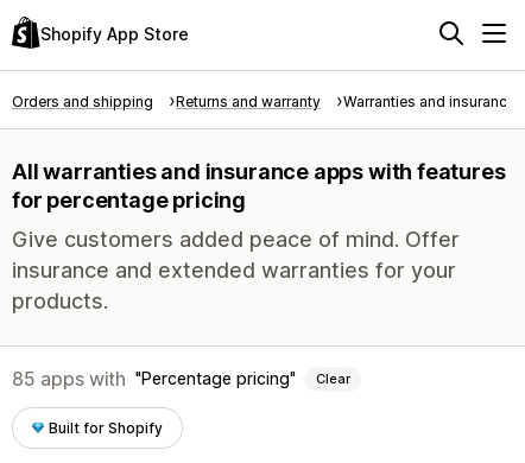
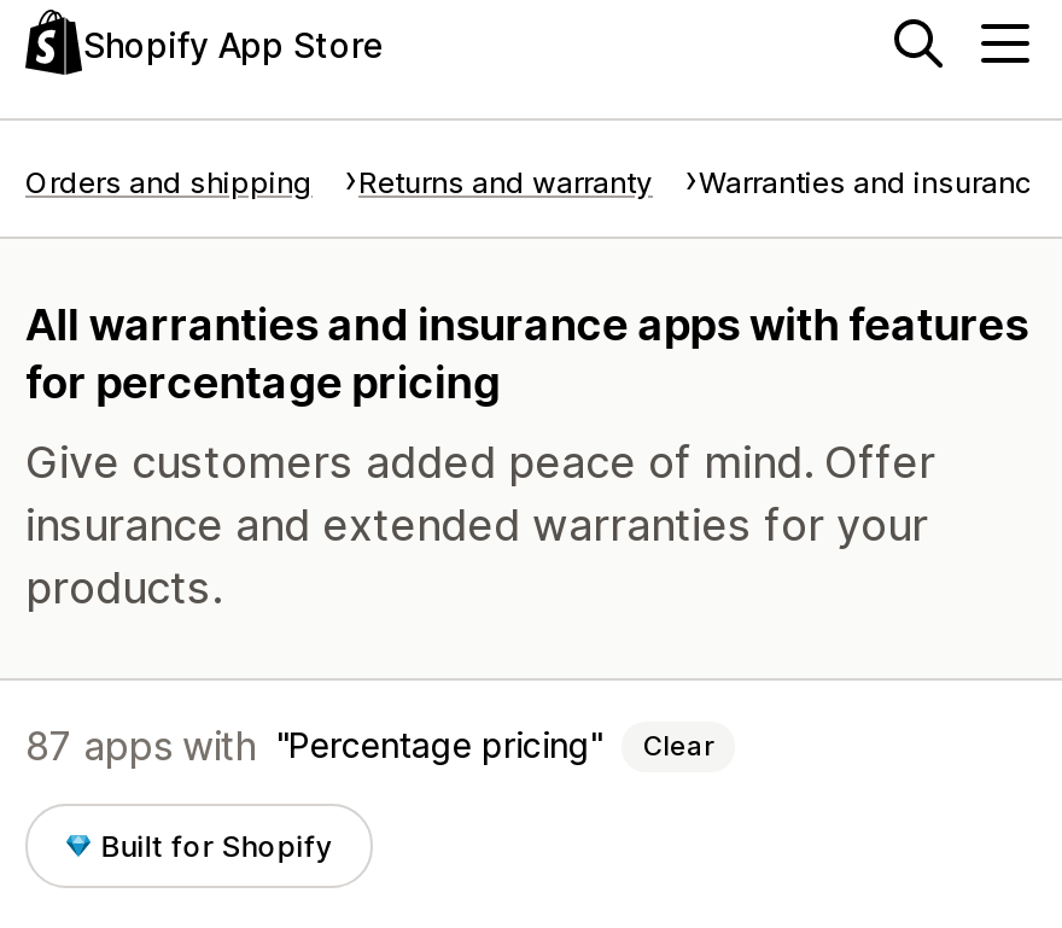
[12,367,350,391] 85 apps with Percentage pricing Clear -> [25,722,713,770] 87 apps with Percentage pricing Clear

